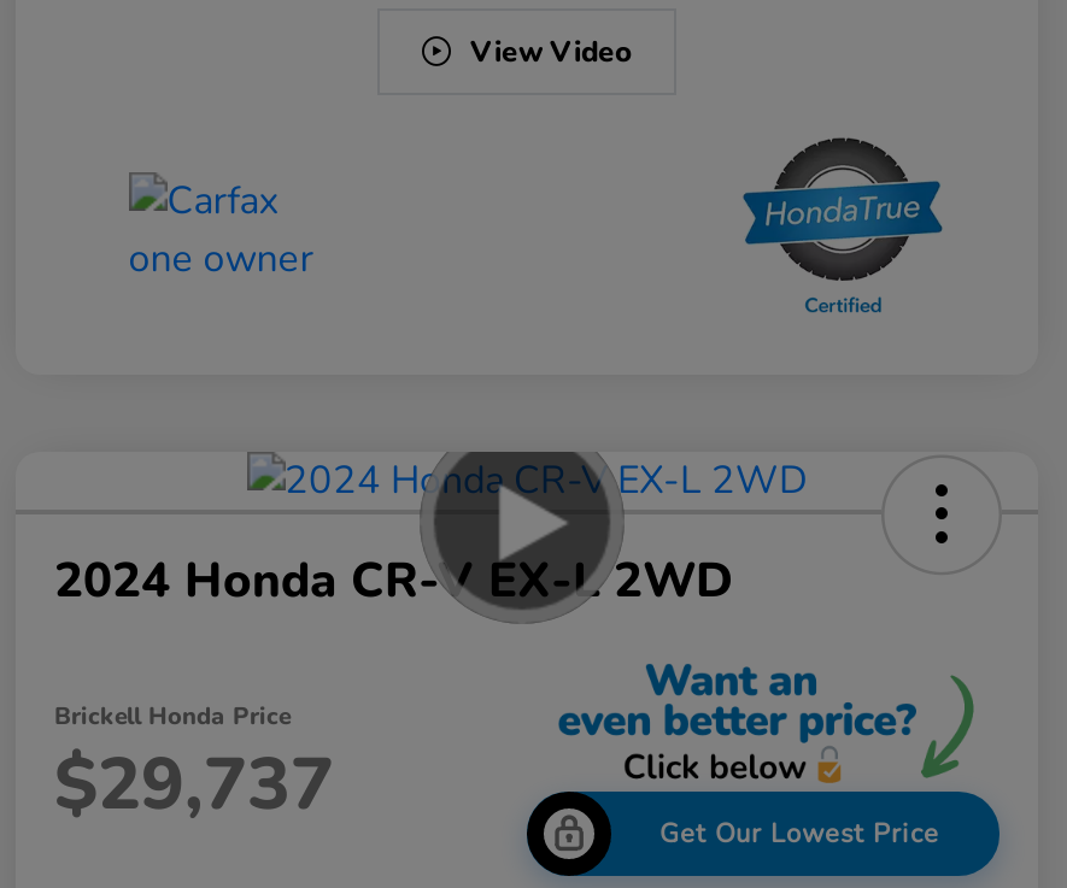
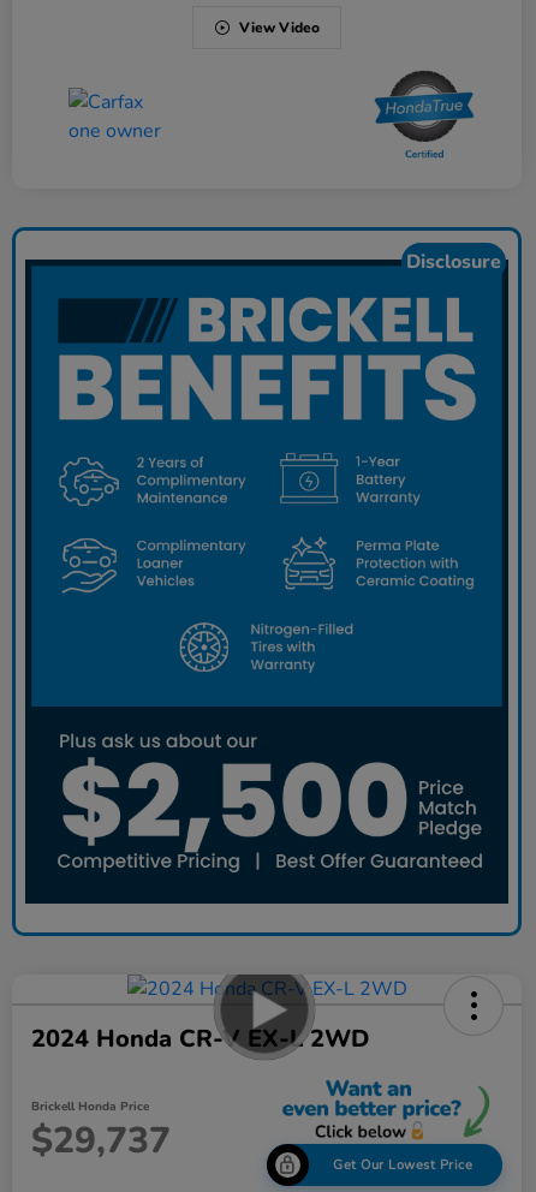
none -> [11,226,523,937] [image] | Disclosure

